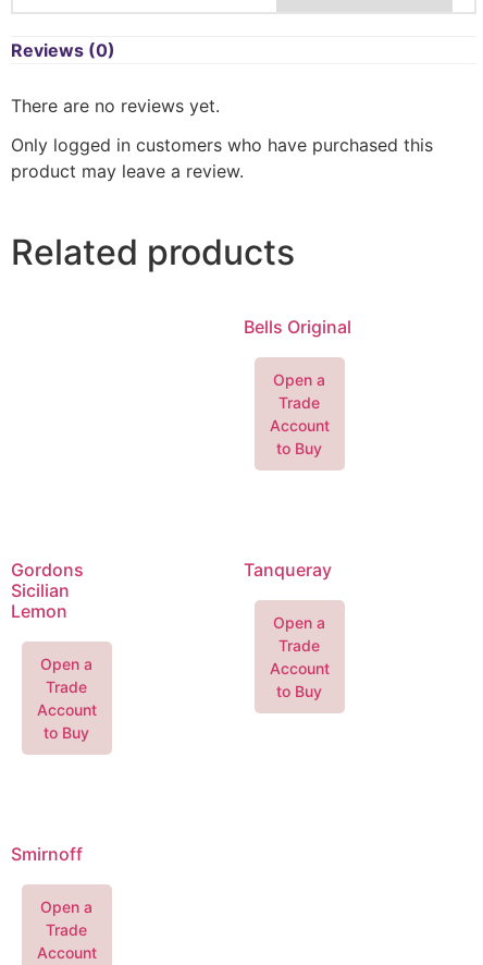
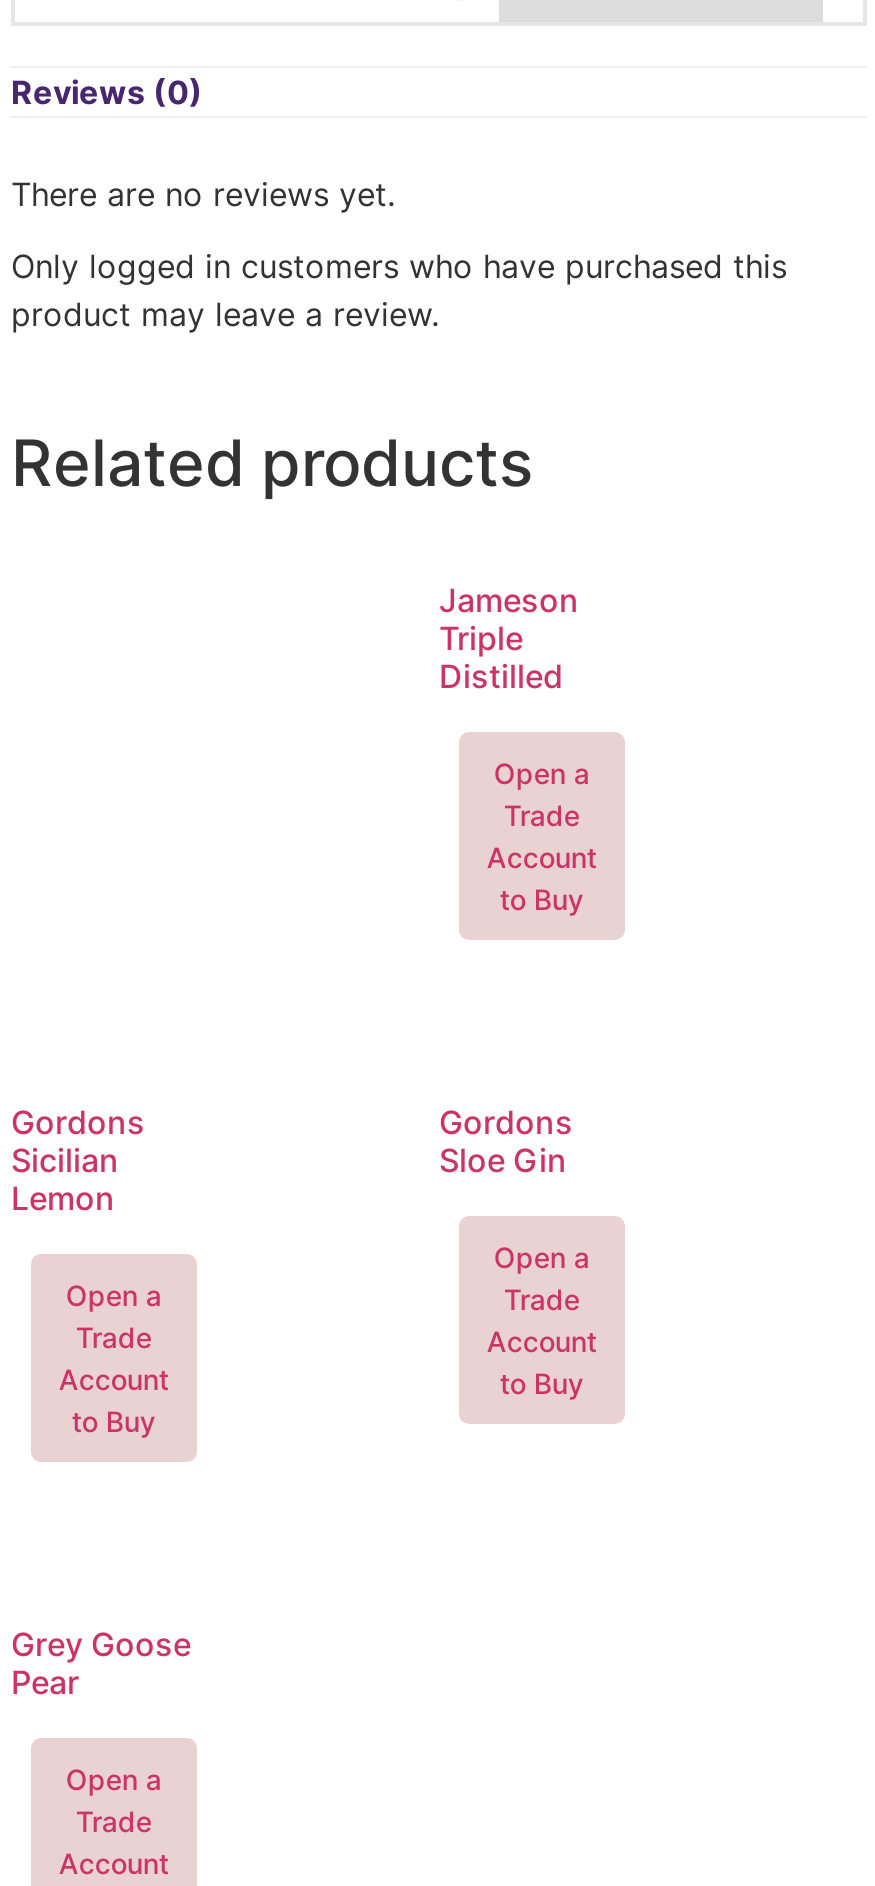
[244,316,351,338] Bells Original -> [439,581,579,697] Jameson | Triple | Distilled
[244,559,332,581] Tanqueray -> [439,1102,573,1180] Gordons | Sloe Gin
[11,843,83,865] Smirnoff -> [11,1624,191,1702] Grey Goose | Pear

